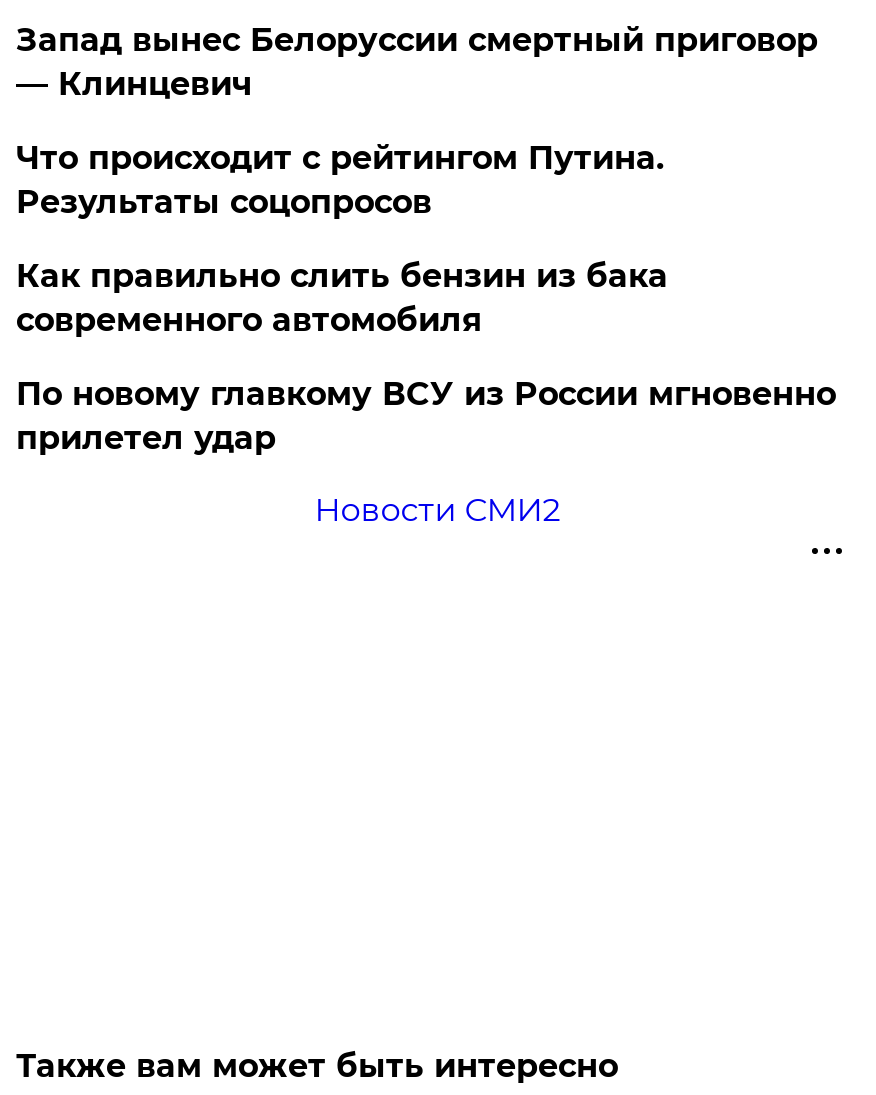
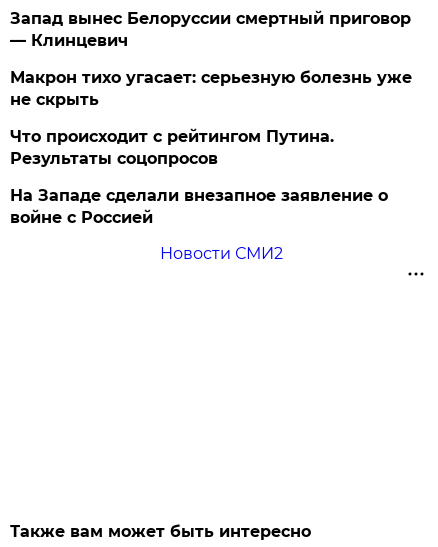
none -> [10,68,412,109] Макрон тихо угасает: серьезную болезнь уже | не скрыть
moved [16,139,664,221] -> [10,127,334,168]: Что происходит с рейтингом Путина. | Результаты соцопросов
[16,257,836,457] Как правильно слить бензин из бака | современного автомобиля | По новому главкому ВСУ из России мгновенно | прилетел удар -> [10,186,388,227] На Западе сделали внезапное заявление о | войне с Россией

